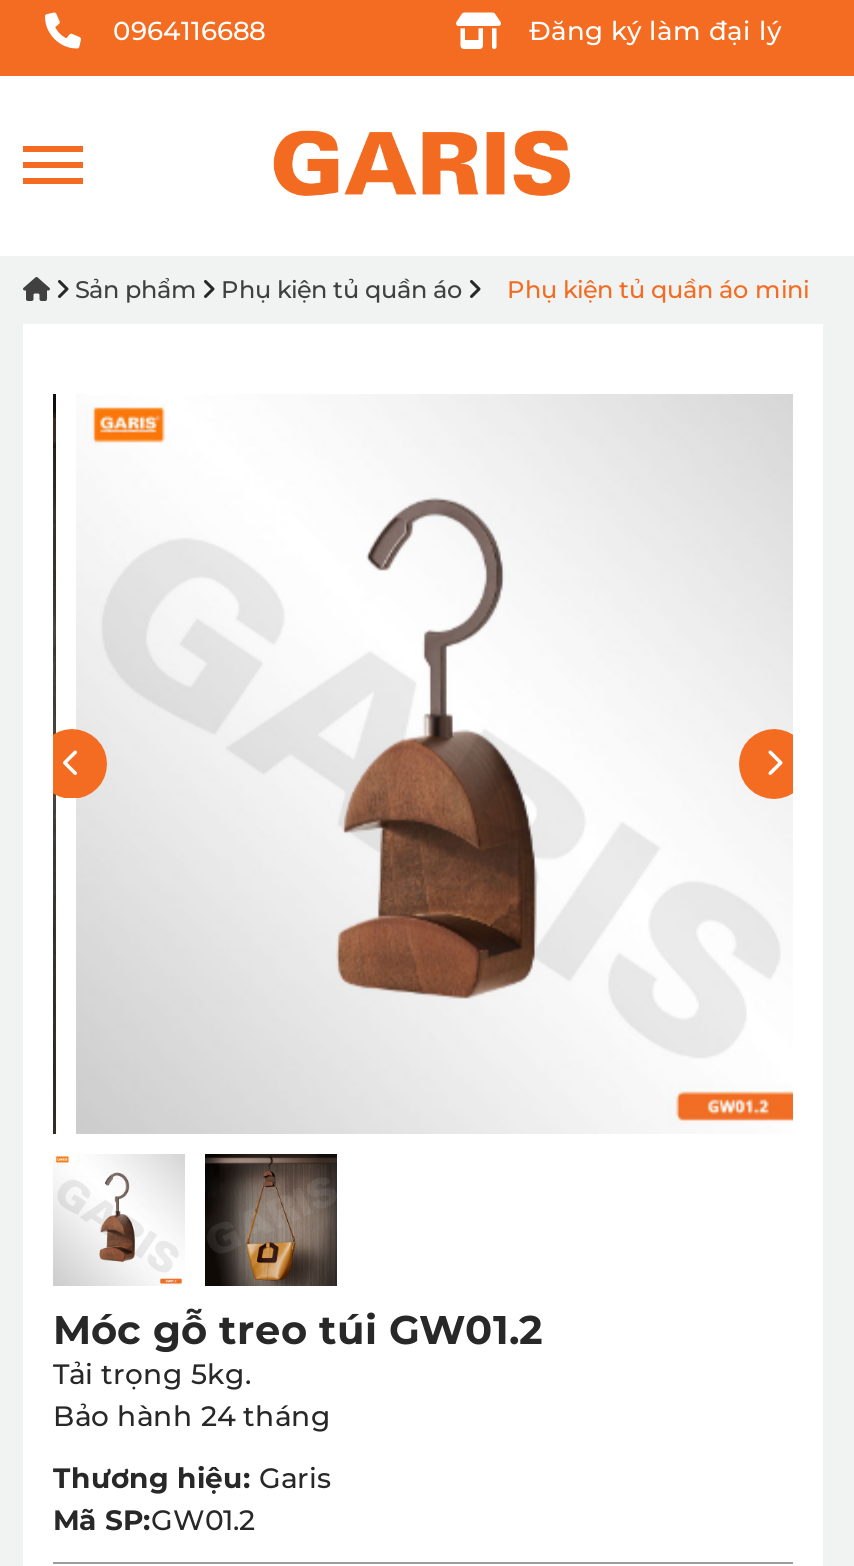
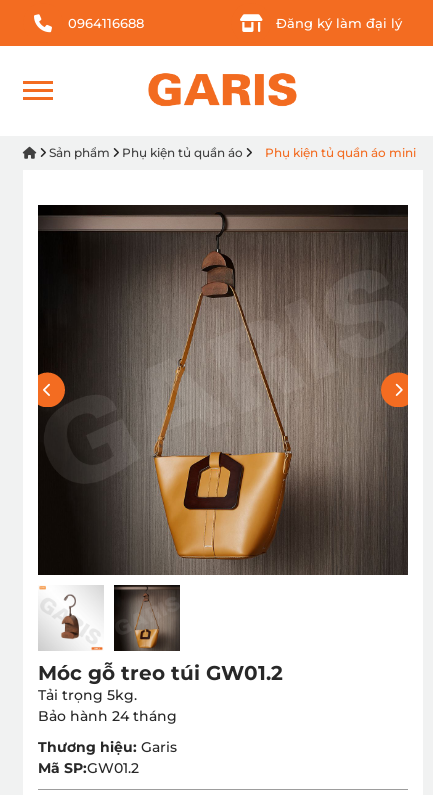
[53,394,795,1134] [image] -> [38,204,409,576] [image]

